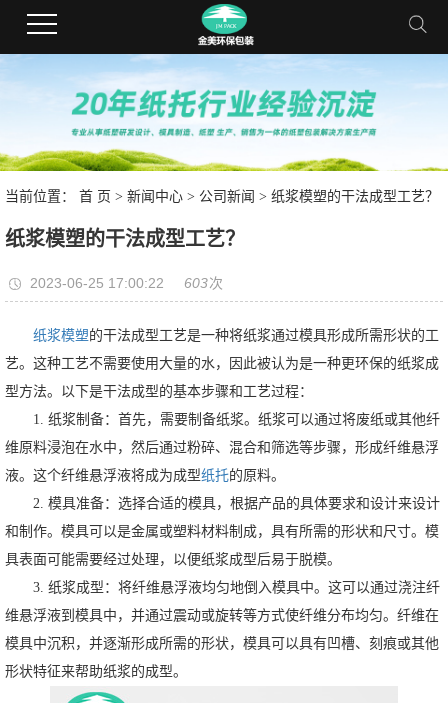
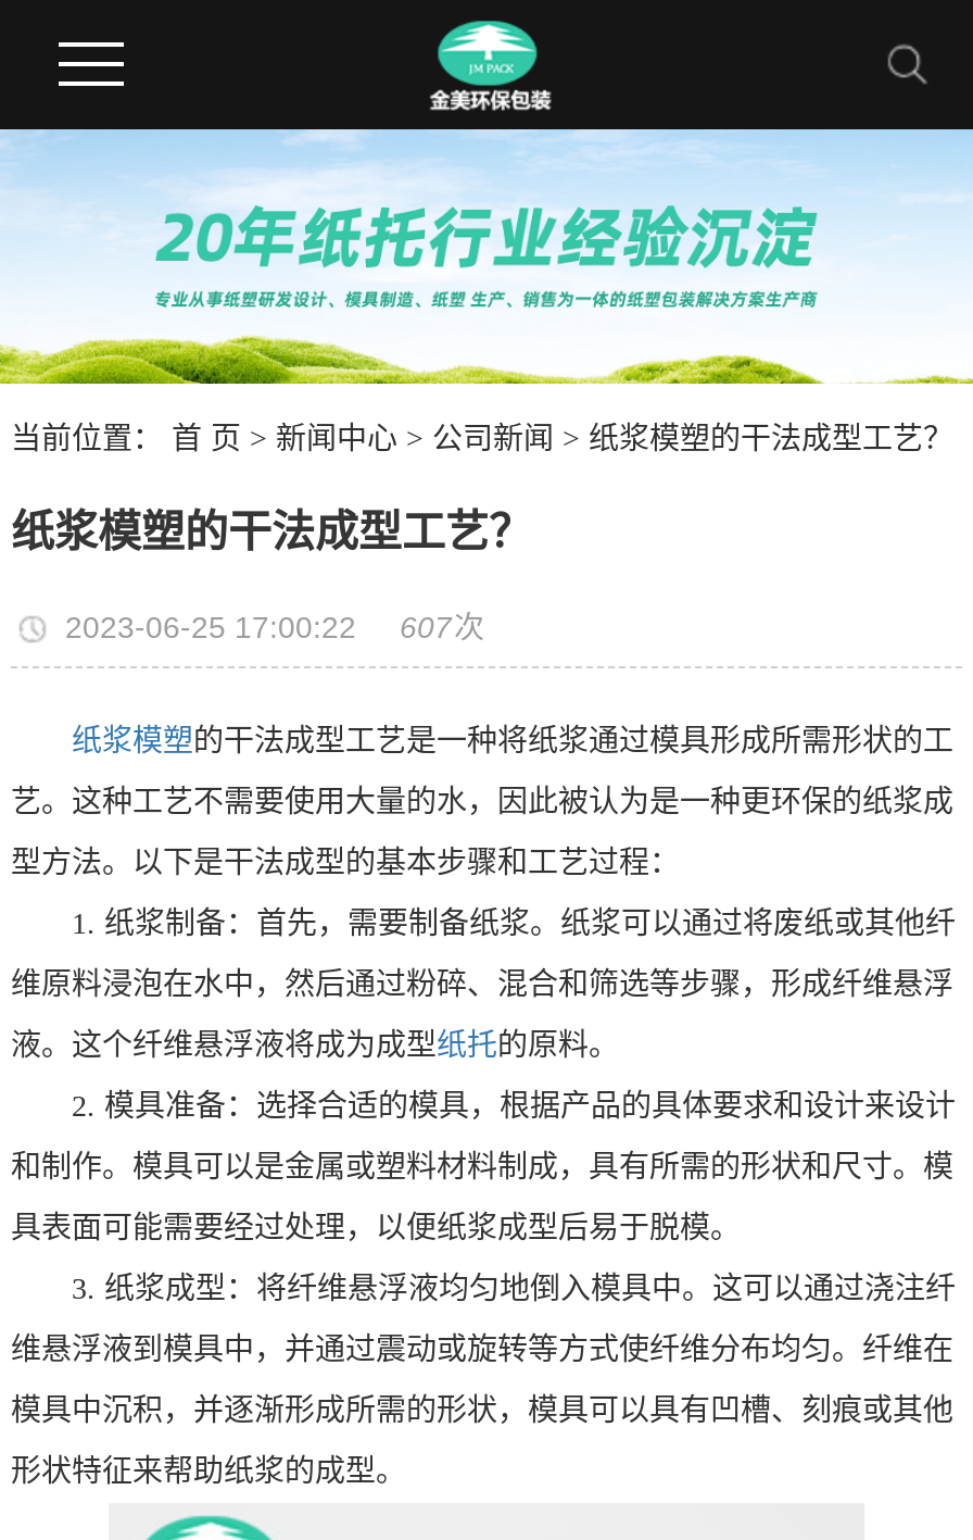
[30,275,223,291] 2023-06-25 17:00:22 603次 -> [65,609,484,645] 2023-06-25 17:00:22 607次

